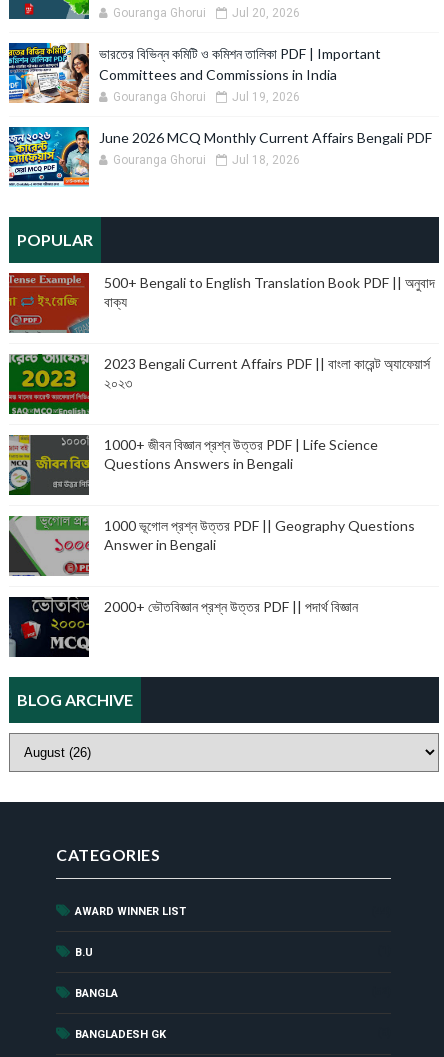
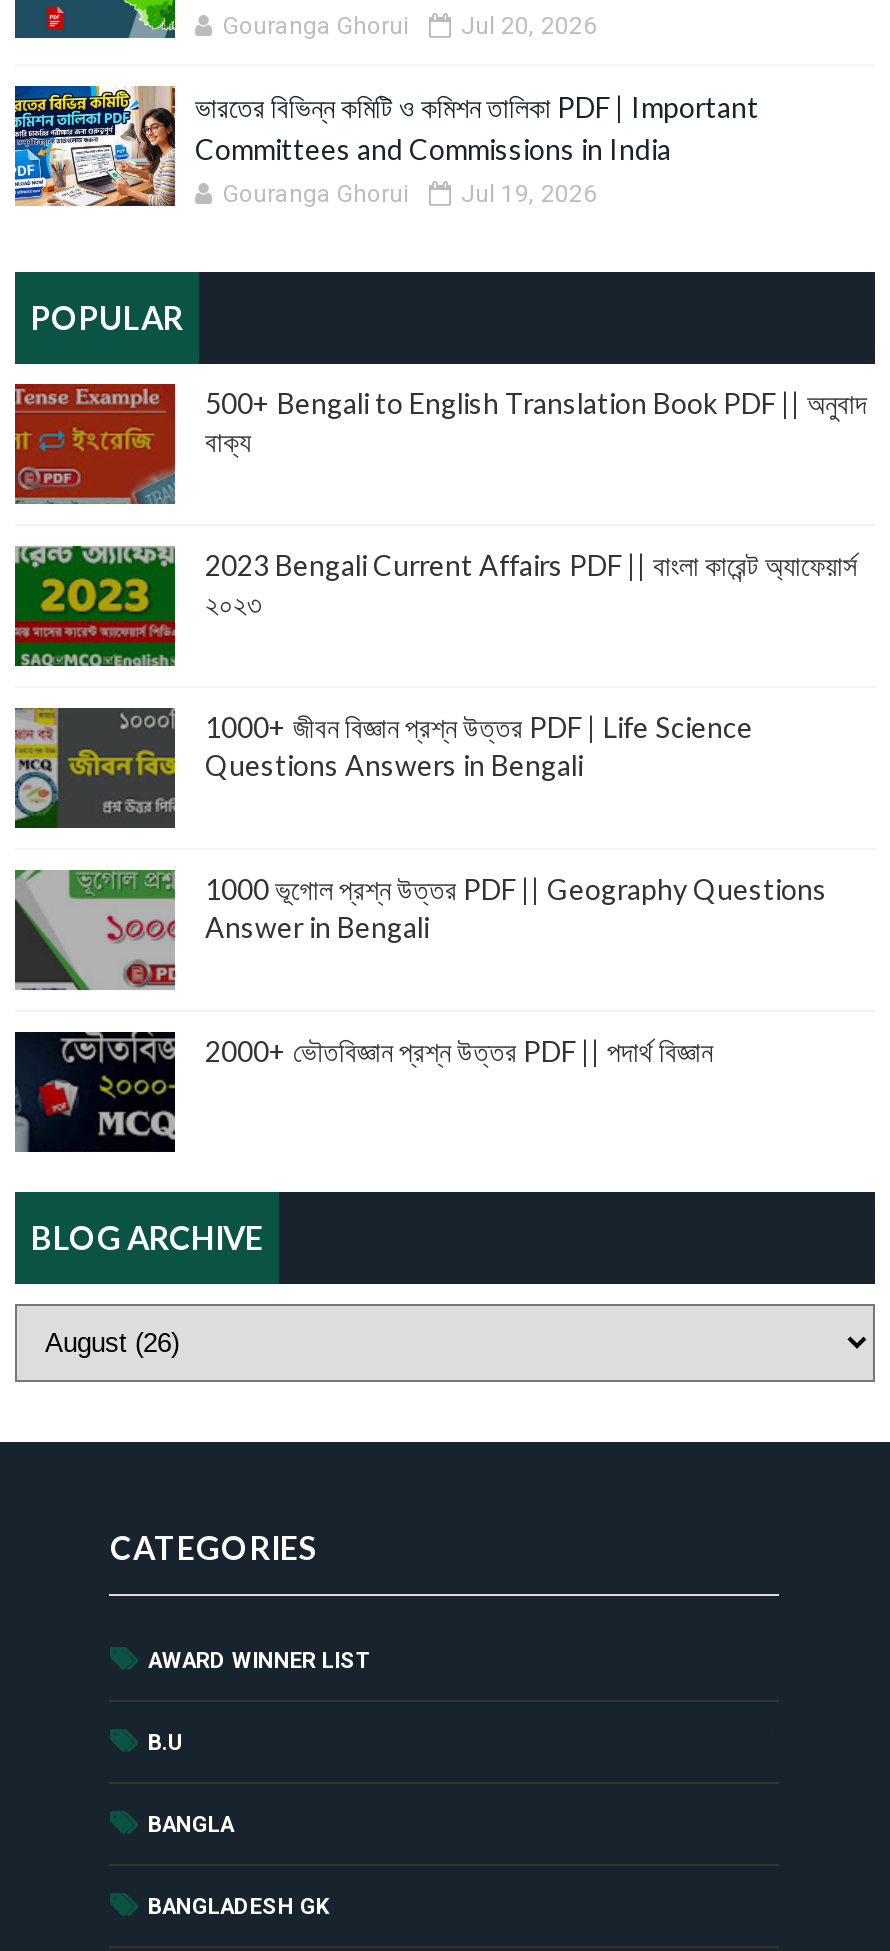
[8,126,432,187] [image] | June 2026 MCQ Monthly Current Affairs Bengali PDF | Gouranga Ghorui | Jul 18, 2026 -> none

